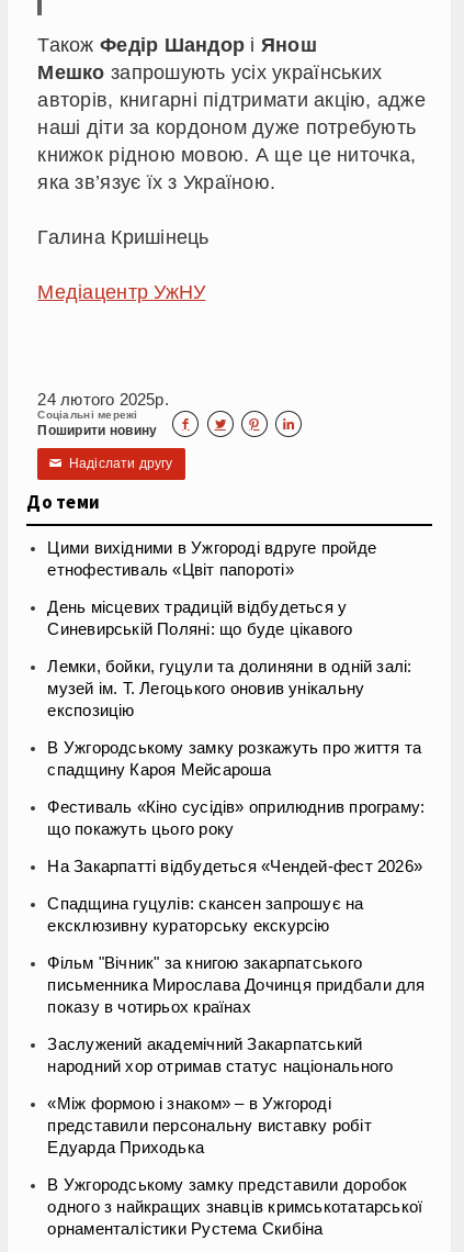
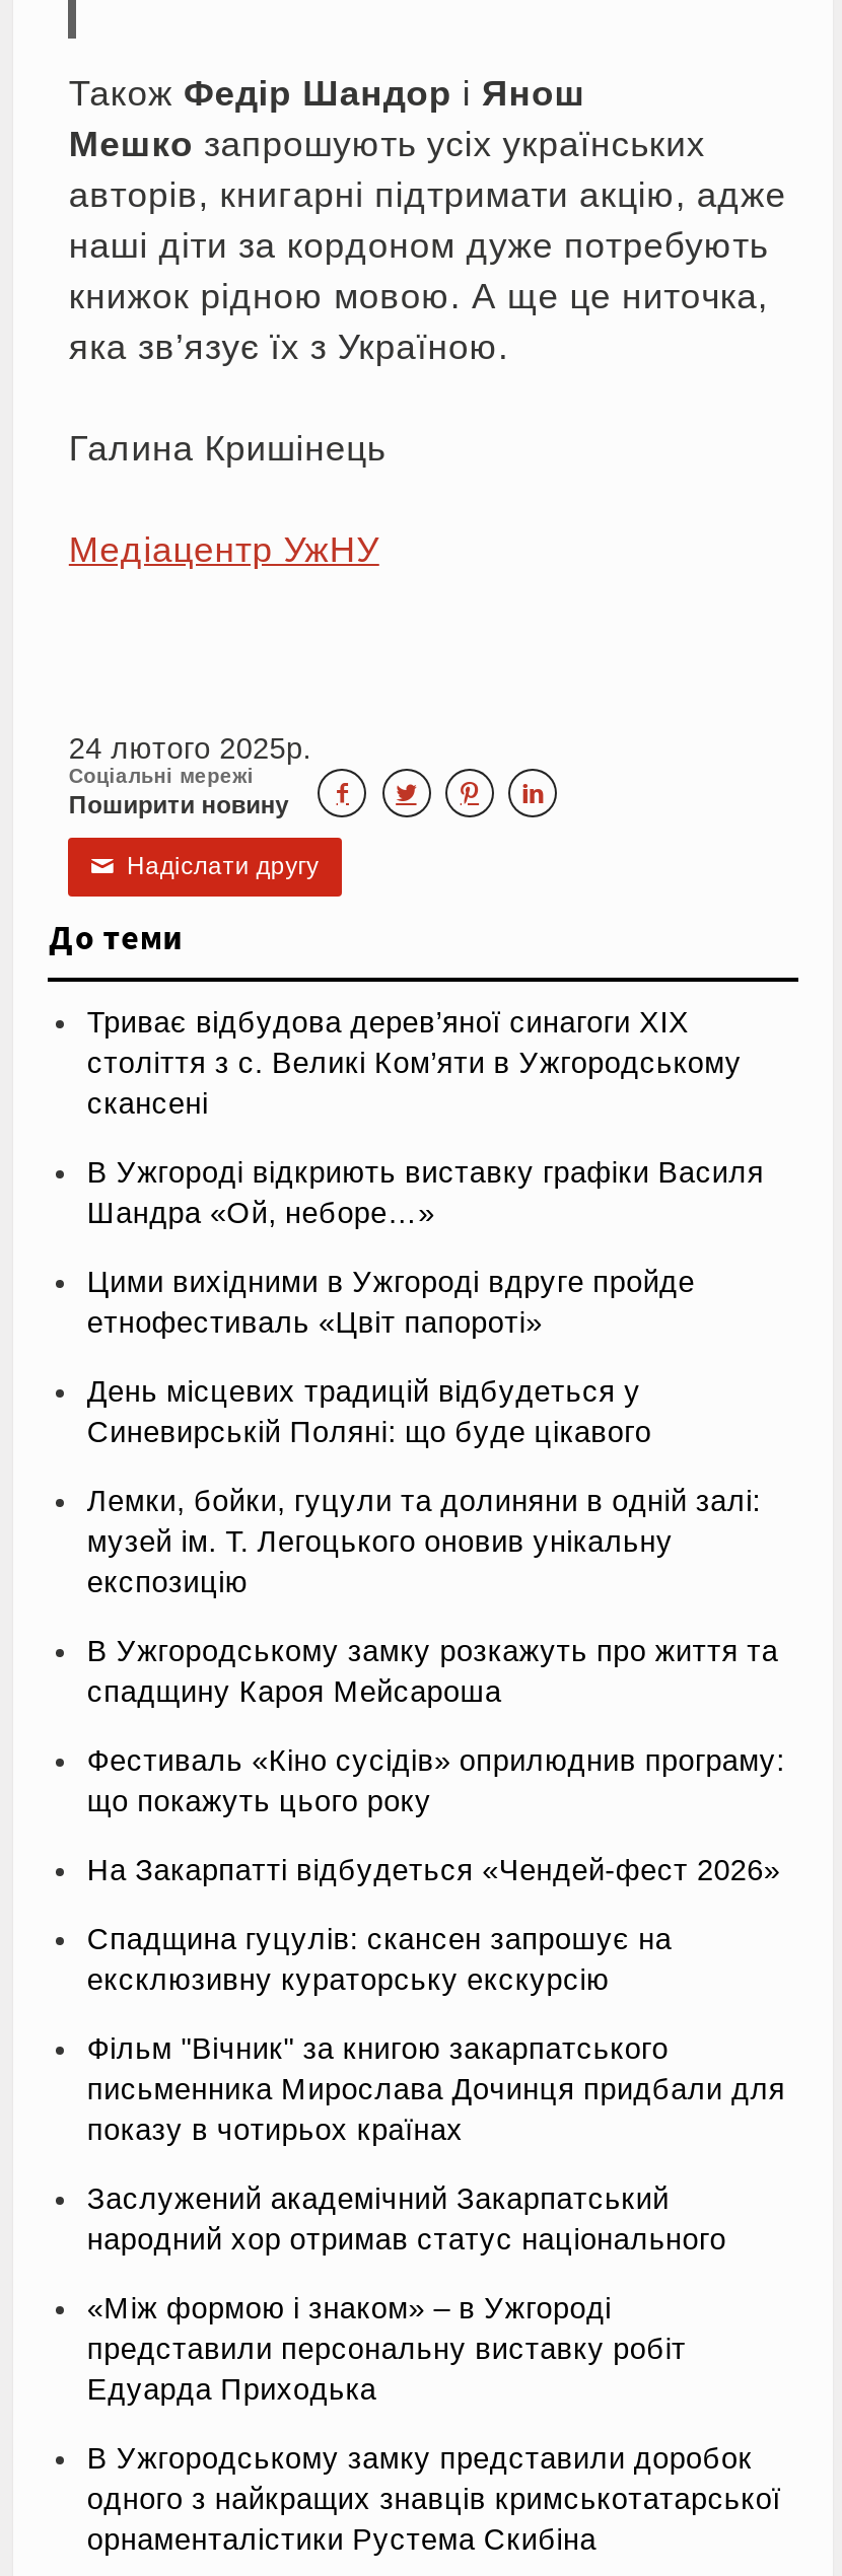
none -> [87,1005,764,1229] Триває відбудова дерев’яної синагоги ХІХ | століття з с. Великі Ком’яти в Ужгородському | скансені | В Ужгороді відкриють виставку графіки Василя | Шандра «Ой, неборе…»

